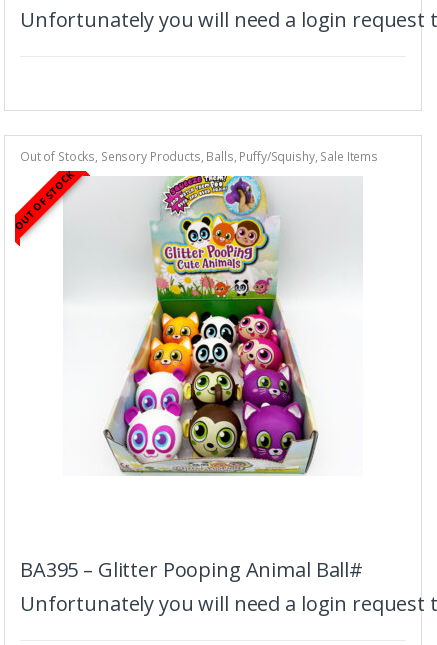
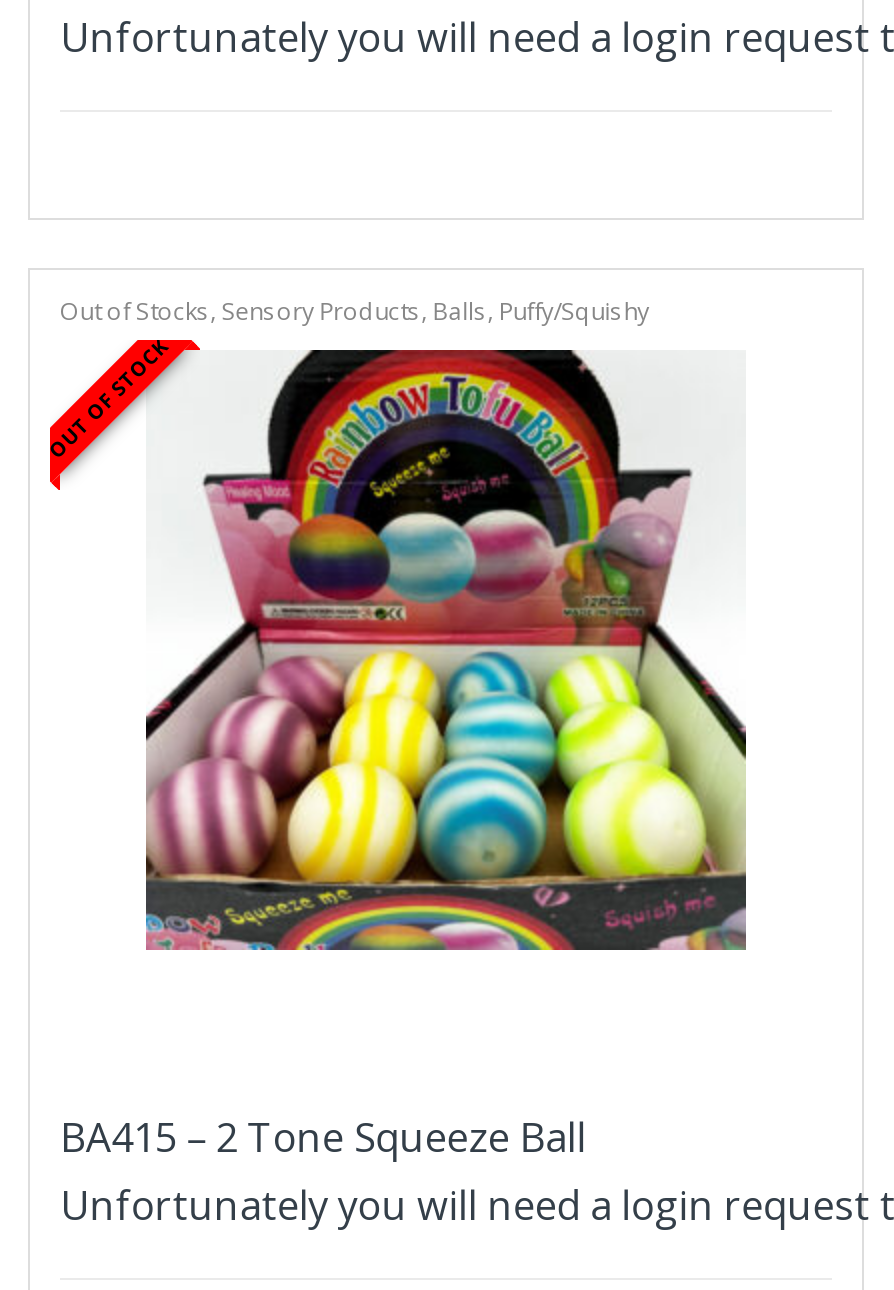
[20,148,378,165] Out of Stocks, Sensory Products, Balls, Puffy/Squishy, Sale Items -> [60,294,649,328] Out of Stocks, Sensory Products, Balls, Puffy/Squishy
[63,175,363,476] [image] -> [144,348,748,952] [image]
[20,556,363,583] BA395 – Glitter Pooping Animal Ball# -> [60,1109,586,1163] BA415 – 2 Tone Squeeze Ball

